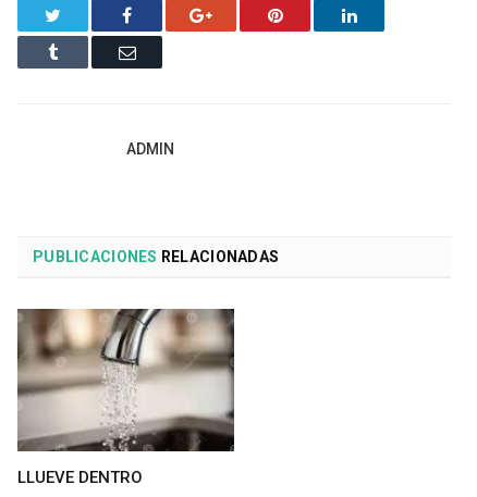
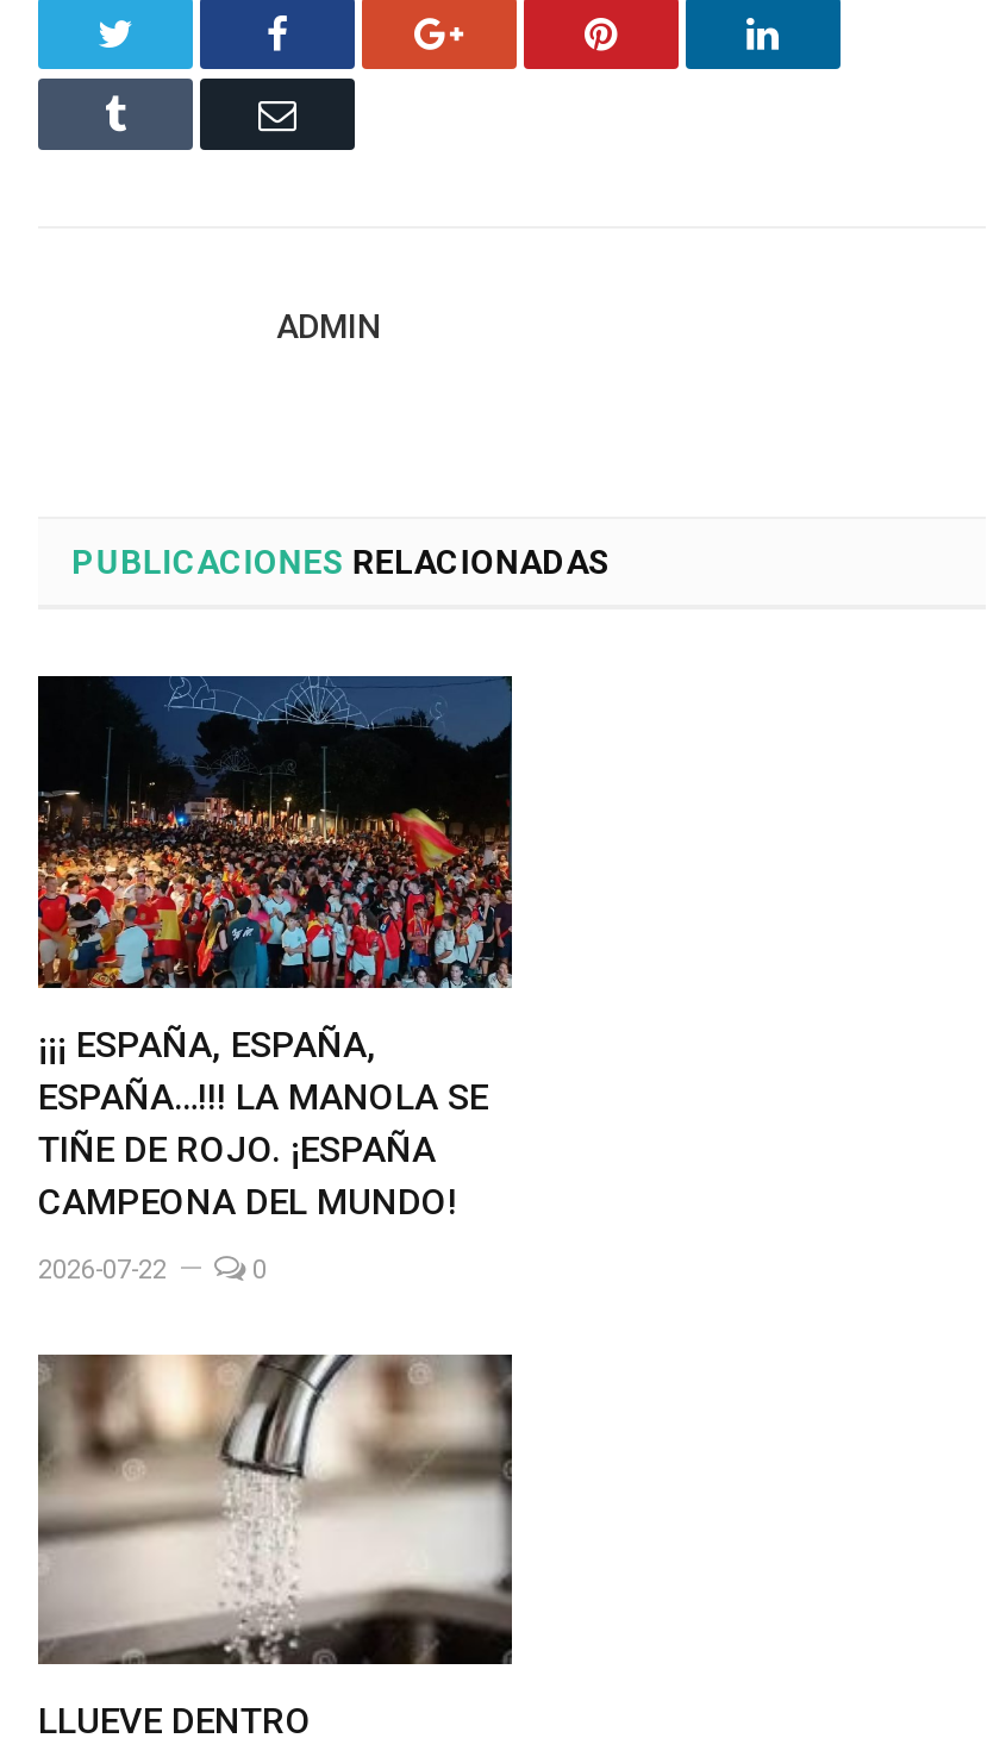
none -> [36,674,512,1285] [image] | ¡¡¡ ESPAÑA, ESPAÑA, | ESPAÑA…!!! LA MANOLA SE | TIÑE DE ROJO. ¡ESPAÑA | CAMPEONA DEL MUNDO! | 2026-07-22 | 0

